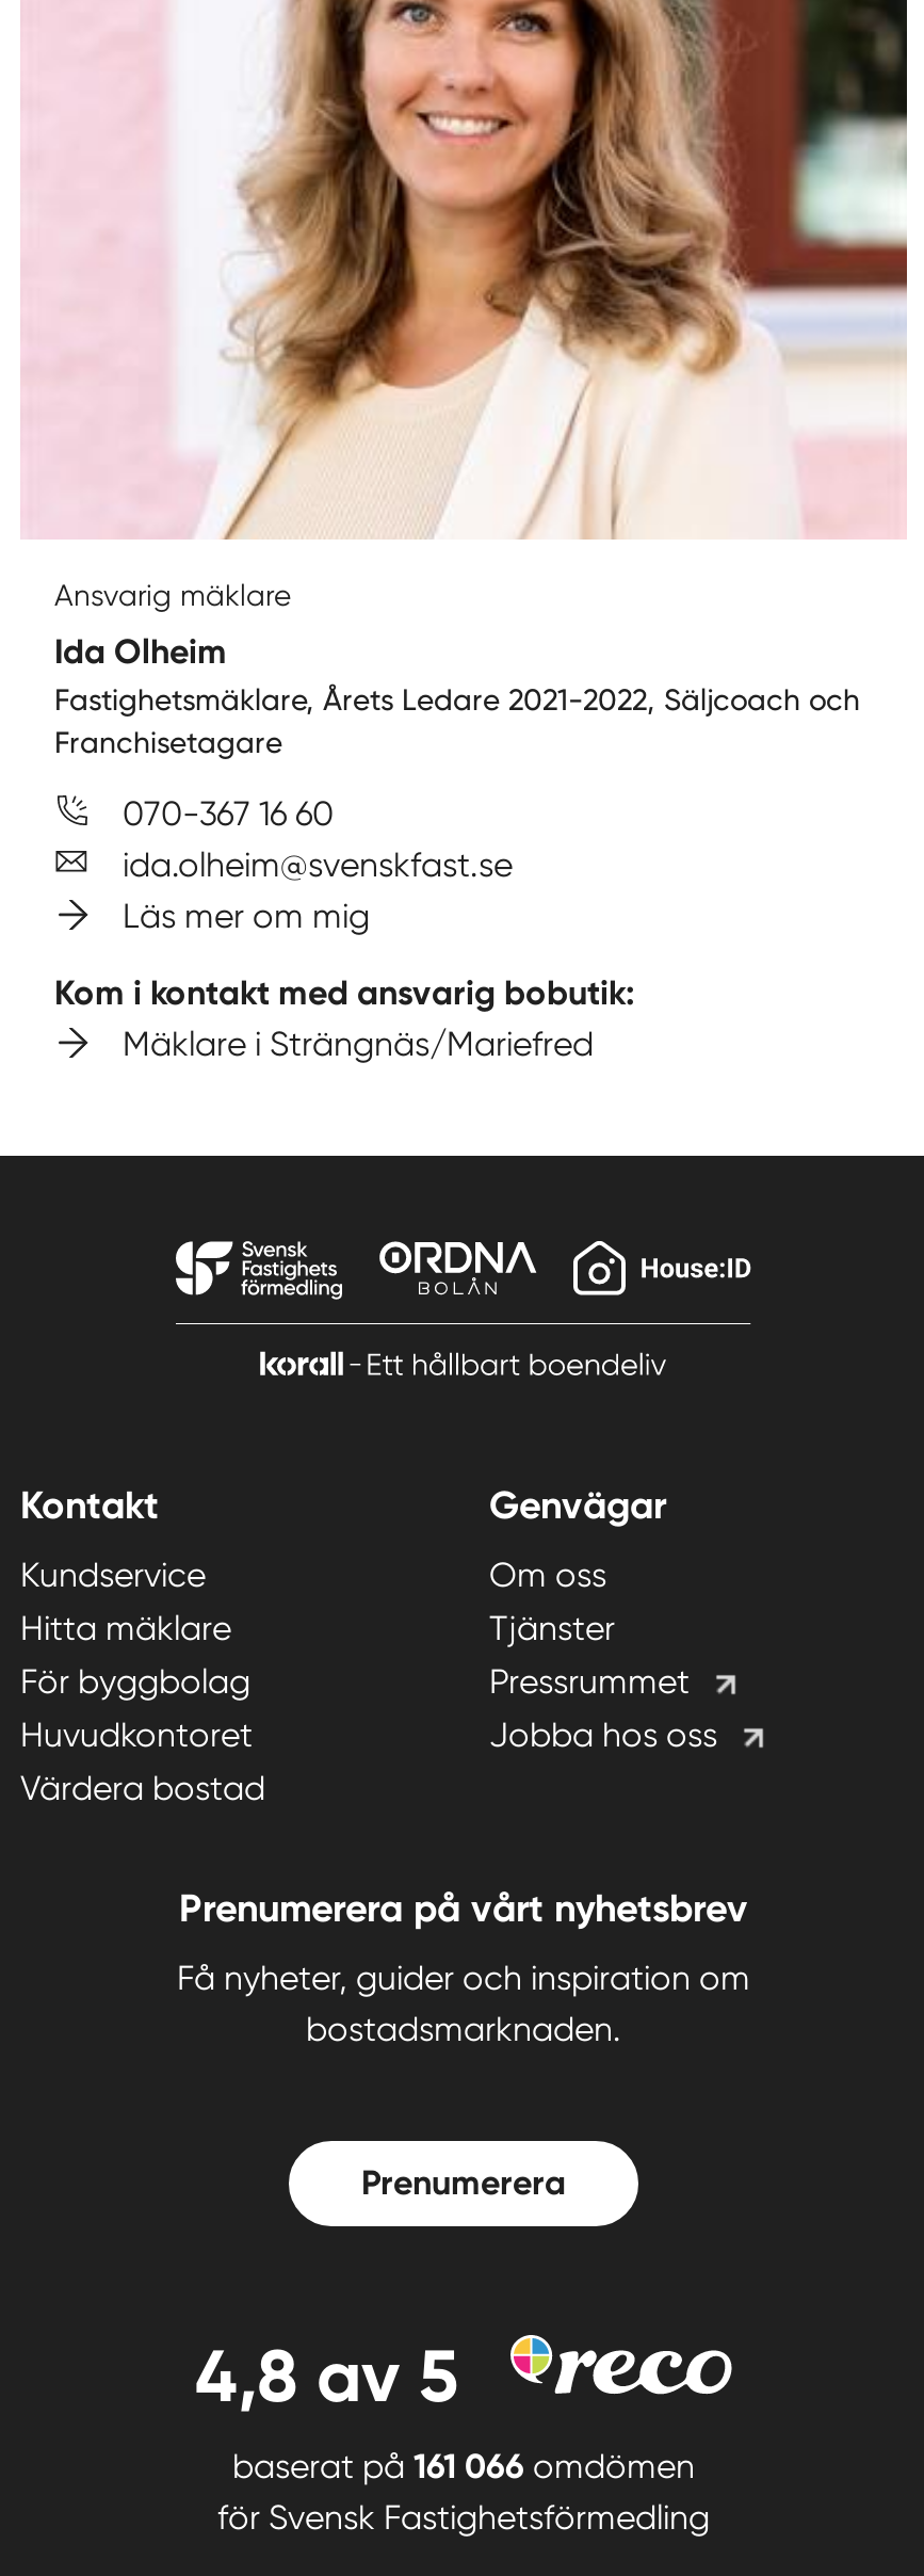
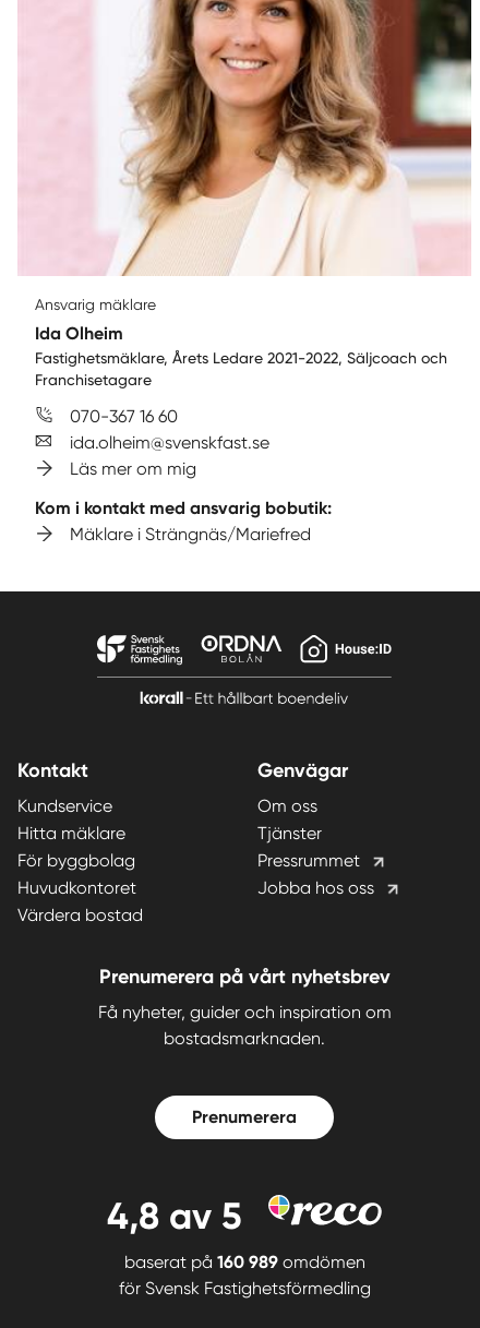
[232,2447,695,2487] baserat på 161 066 omdömen -> [124,1252,365,1273] baserat på 160 989 omdömen

